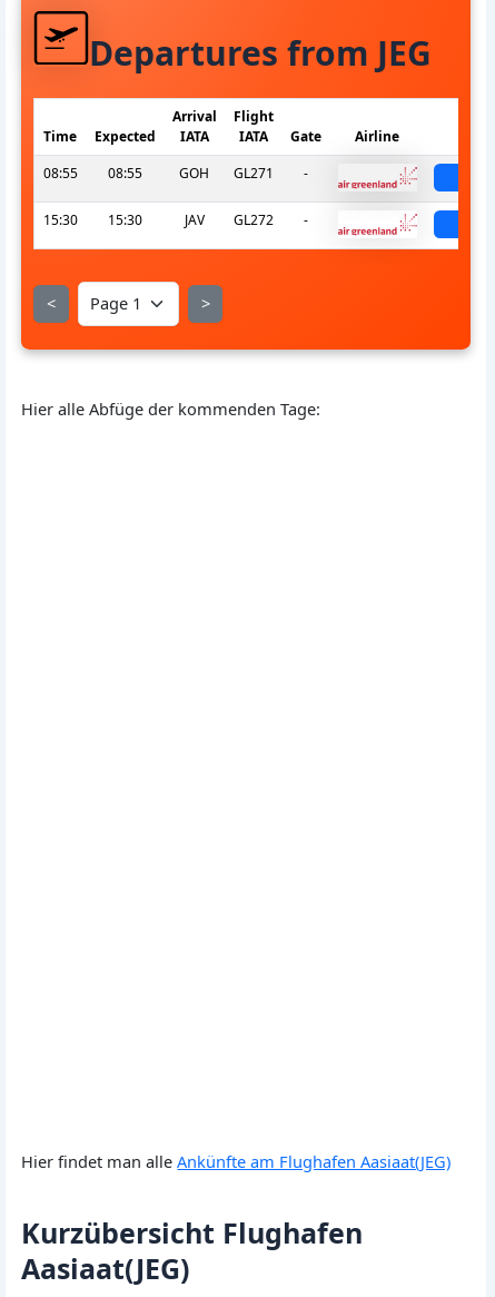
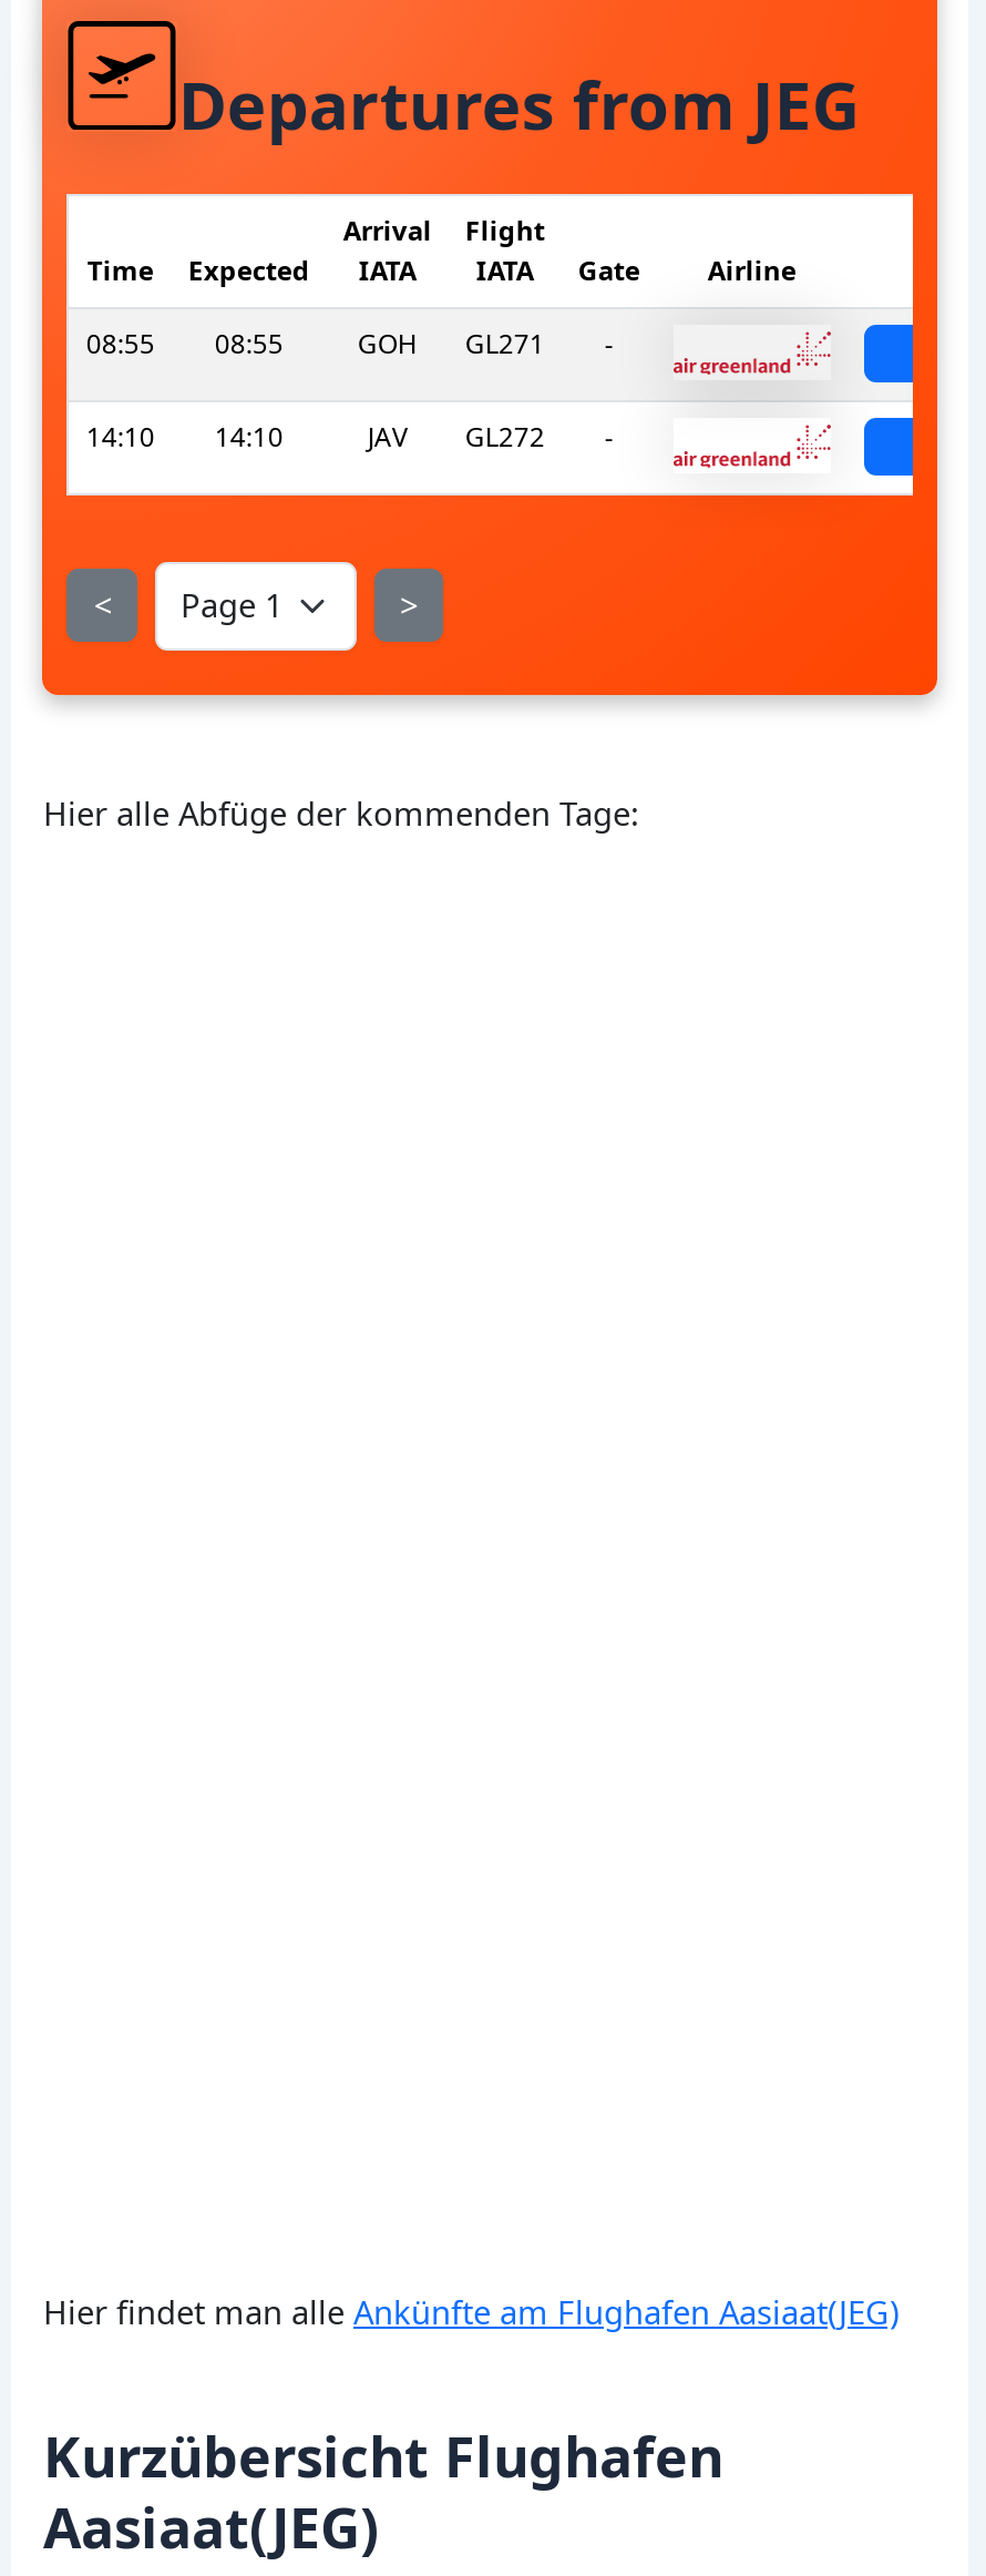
[43,210,78,229] 15:30 -> [86,419,155,456] 14:10
[108,210,142,229] 15:30 -> [215,419,283,456] 14:10

